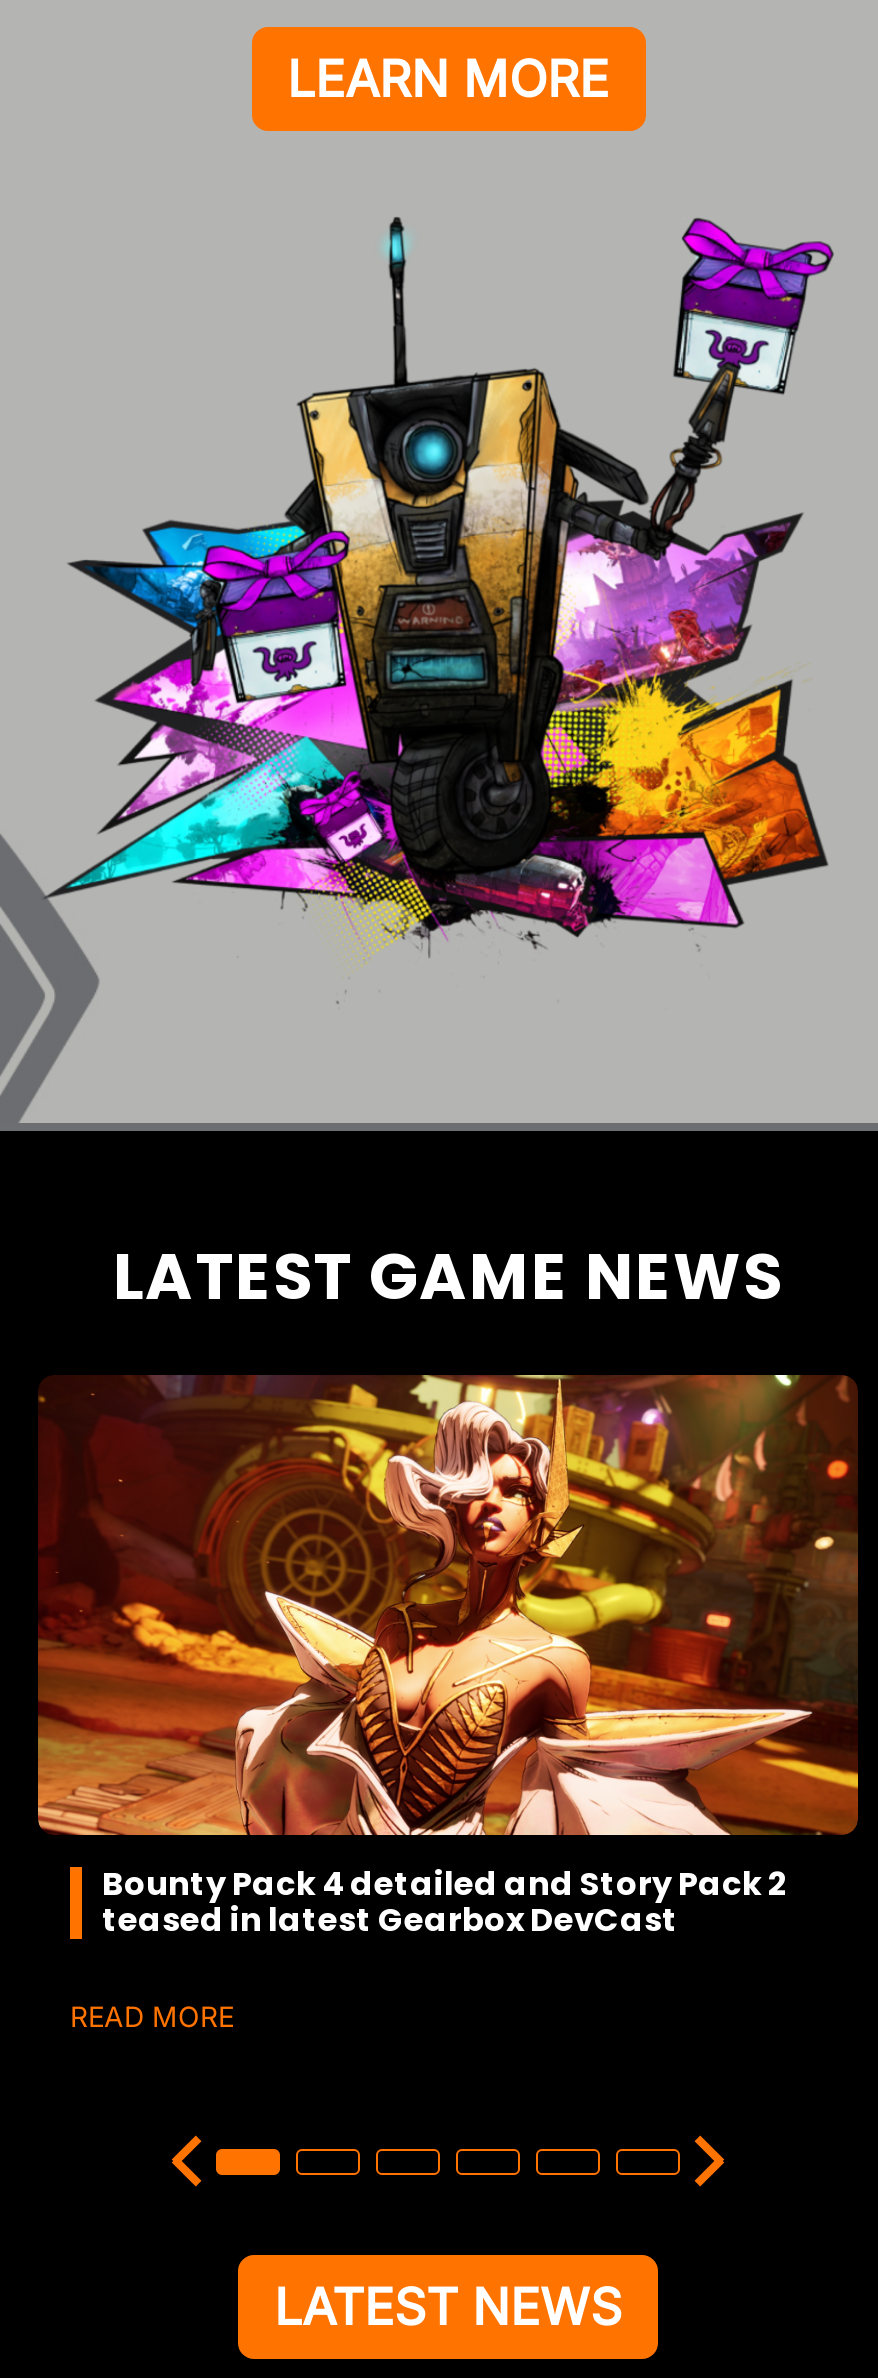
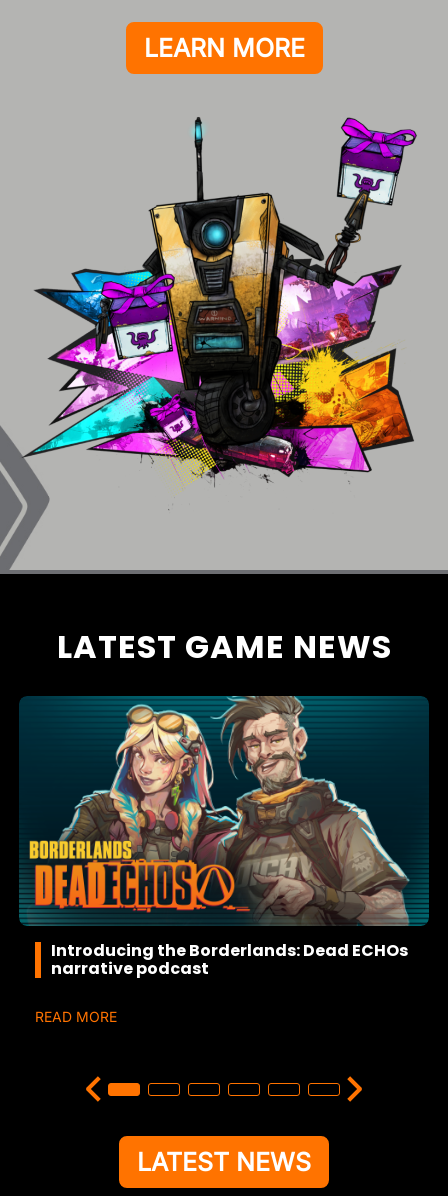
[36,1373,860,1944] [image] | Bounty Pack 4 detailed and Story Pack 2 | teased in latest Gearbox DevCast -> [19,695,429,980] [image] | Introducing the Borderlands: Dead ECHOs | narrative podcast

